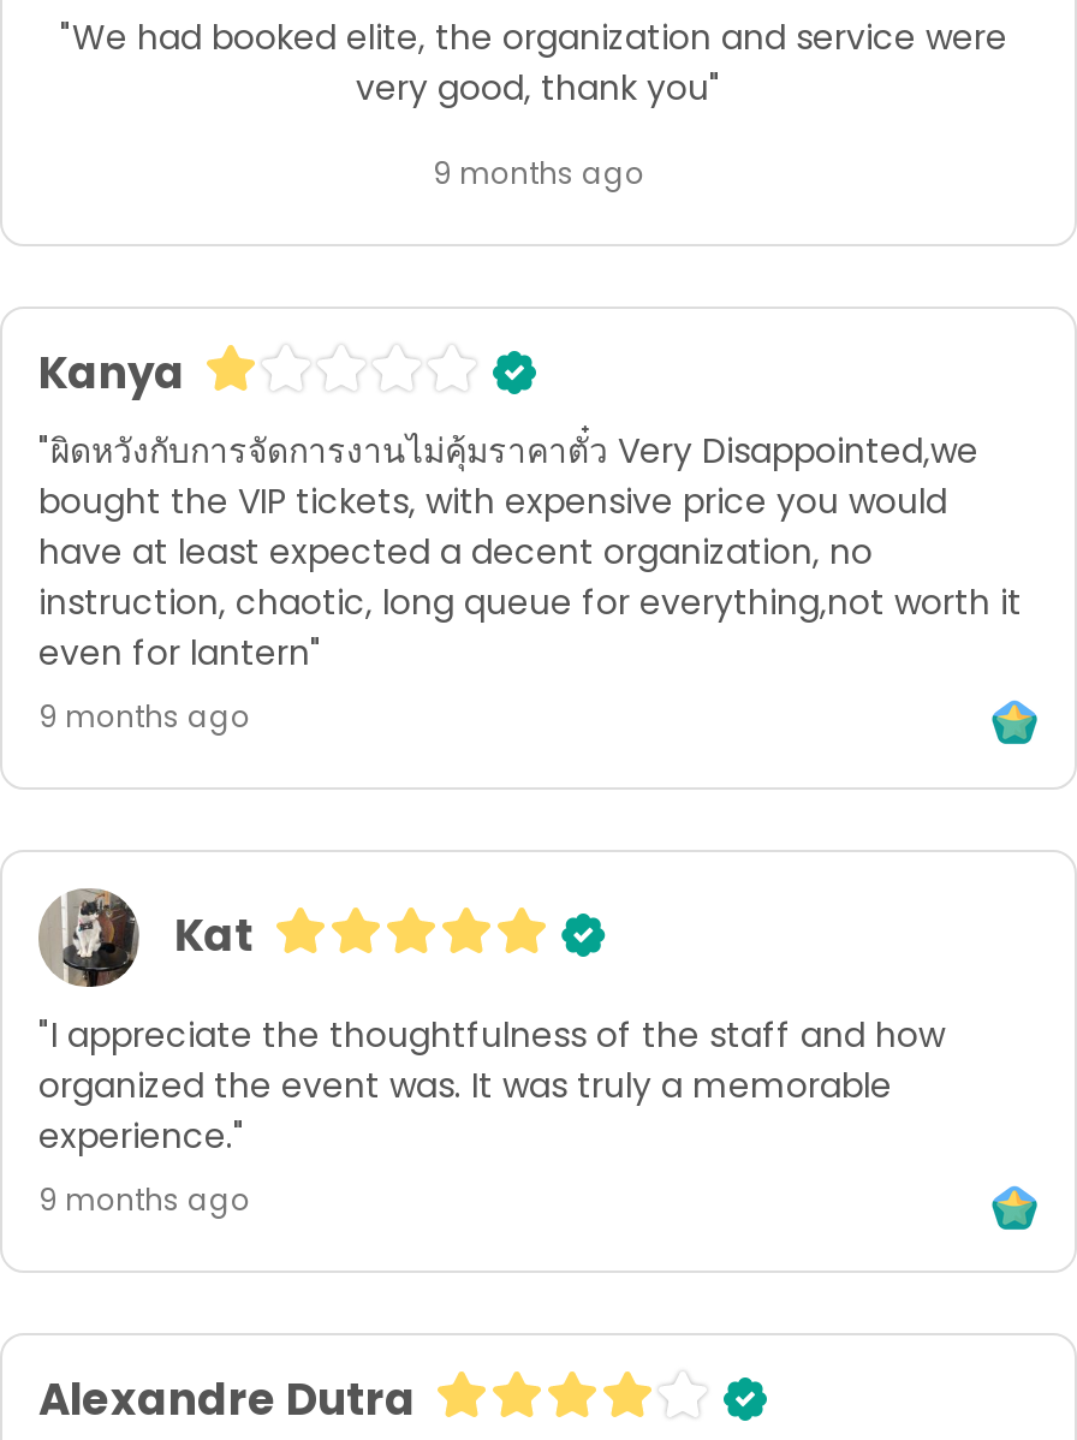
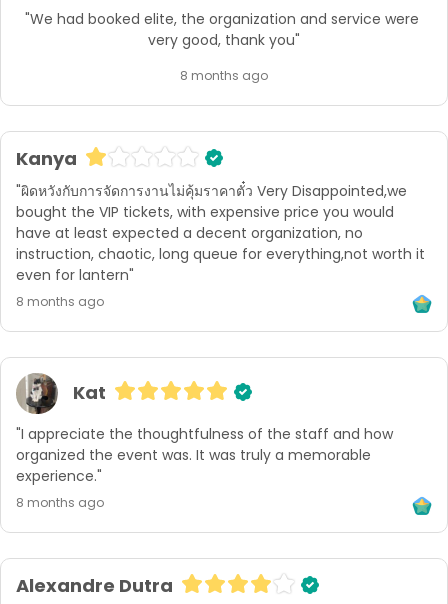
[433,151,644,192] 9 months ago -> [180,66,268,83] 8 months ago
[38,695,250,736] 9 months ago -> [16,292,104,309] 8 months ago
[38,1179,250,1220] 9 months ago -> [16,494,104,511] 8 months ago

